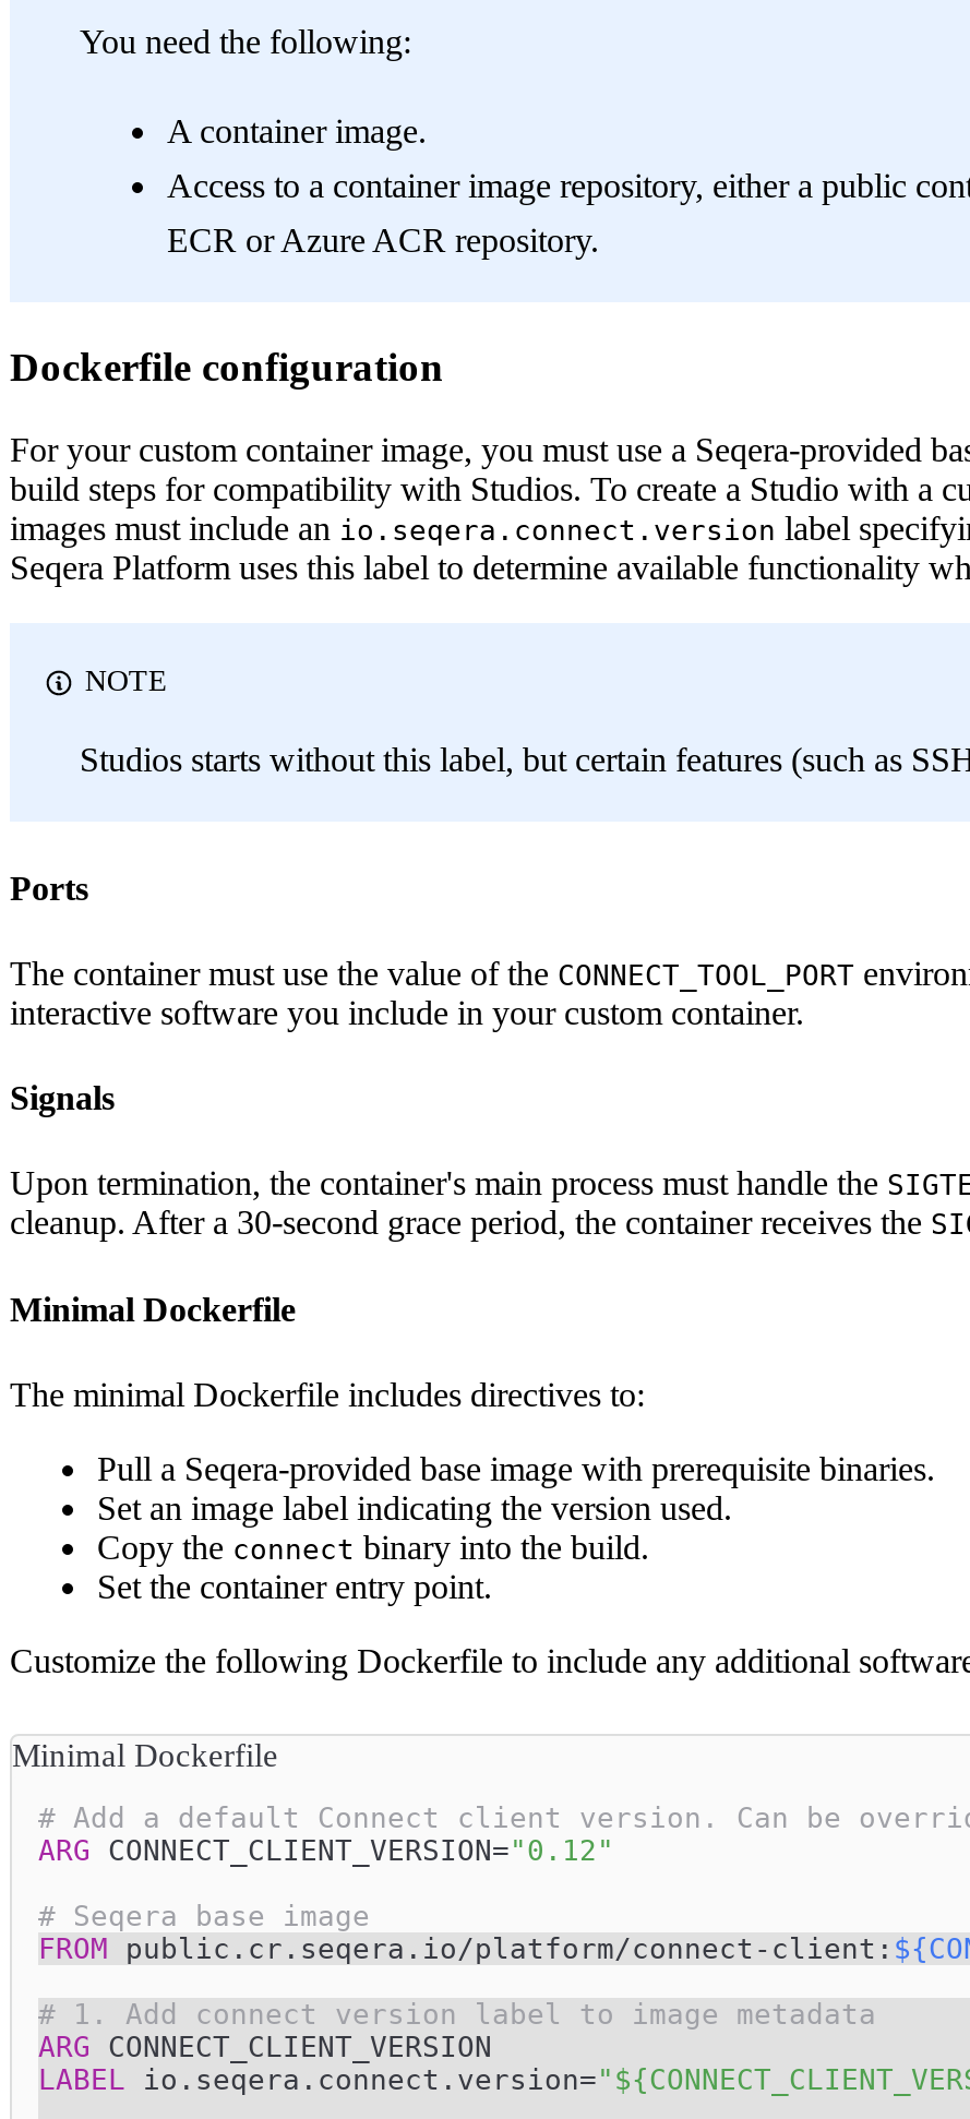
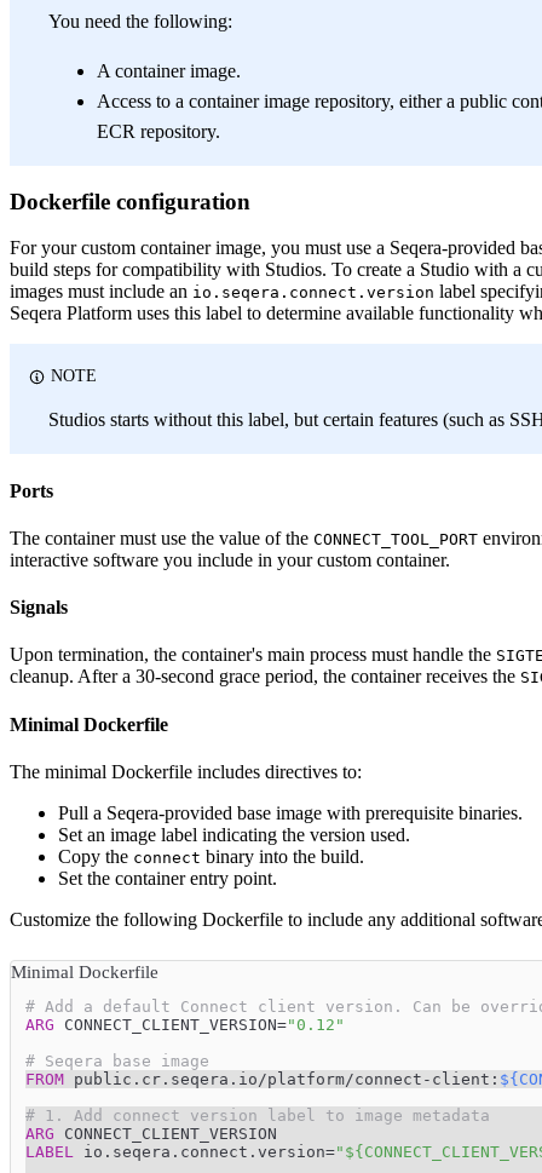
[167,221,599,258] ECR or Azure ACR repository. -> [97,121,220,141] ECR repository.

